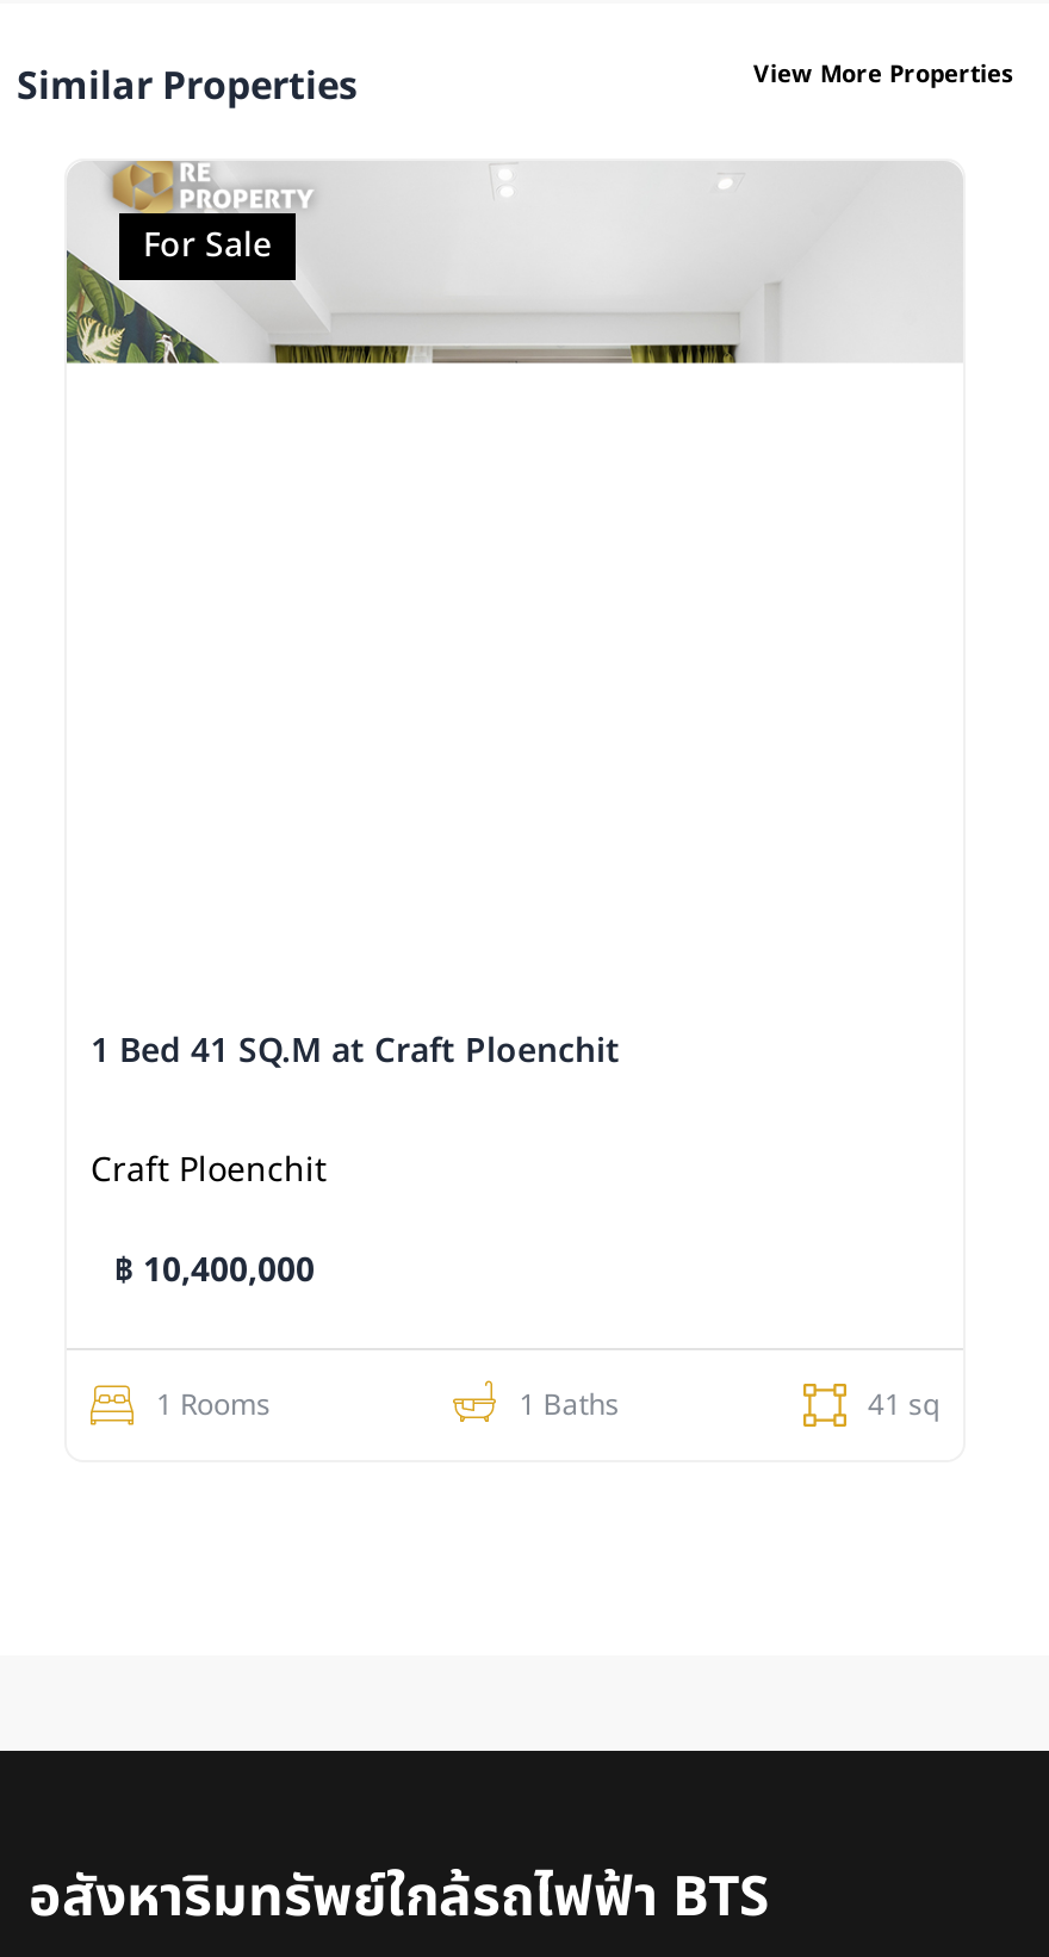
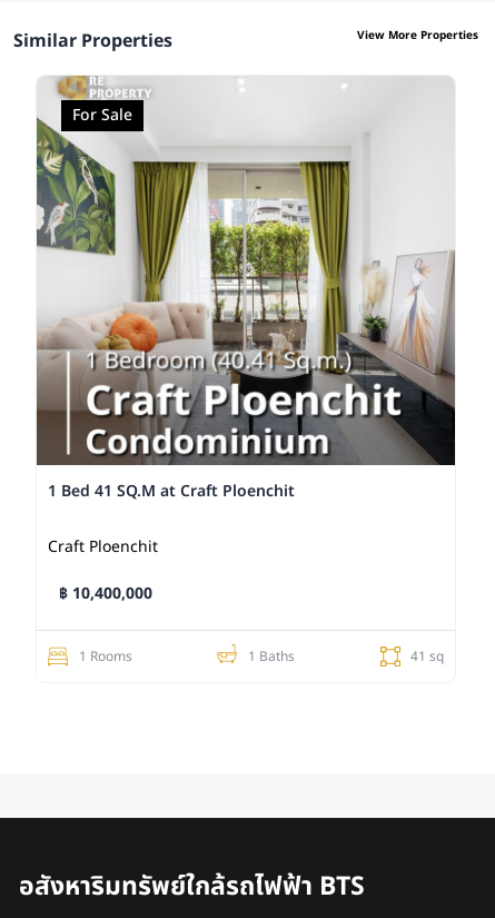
none -> [36,169,456,466] [image]

